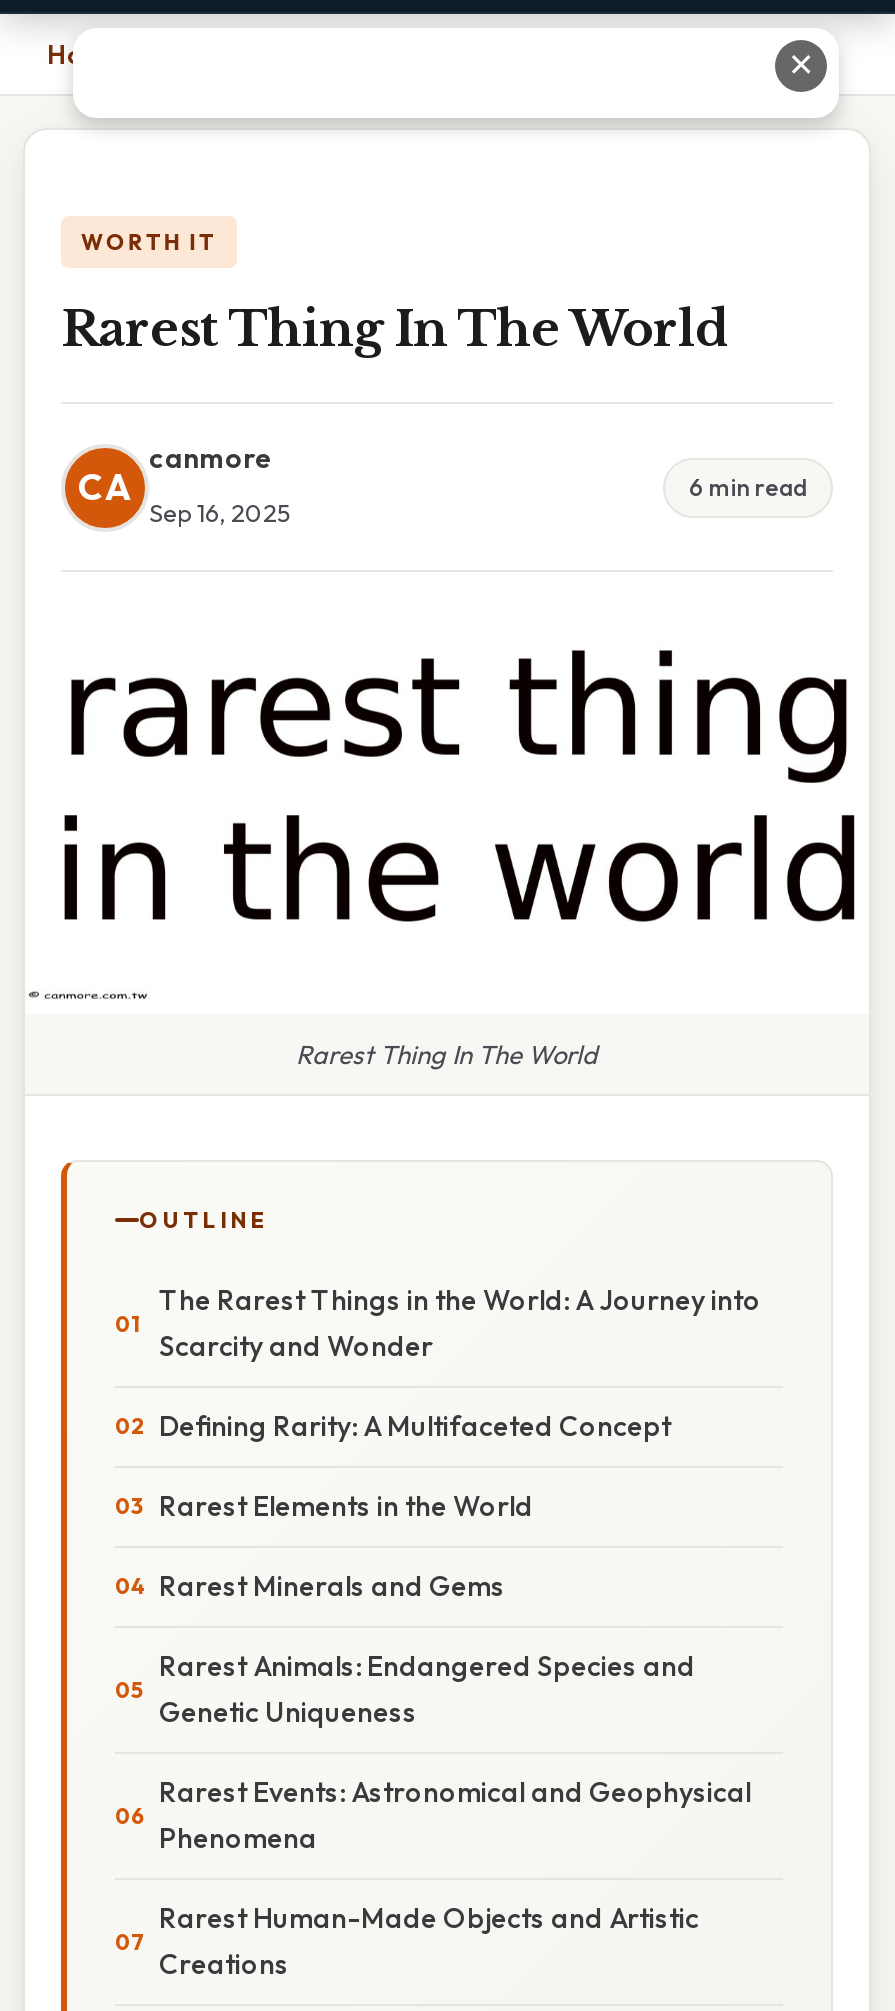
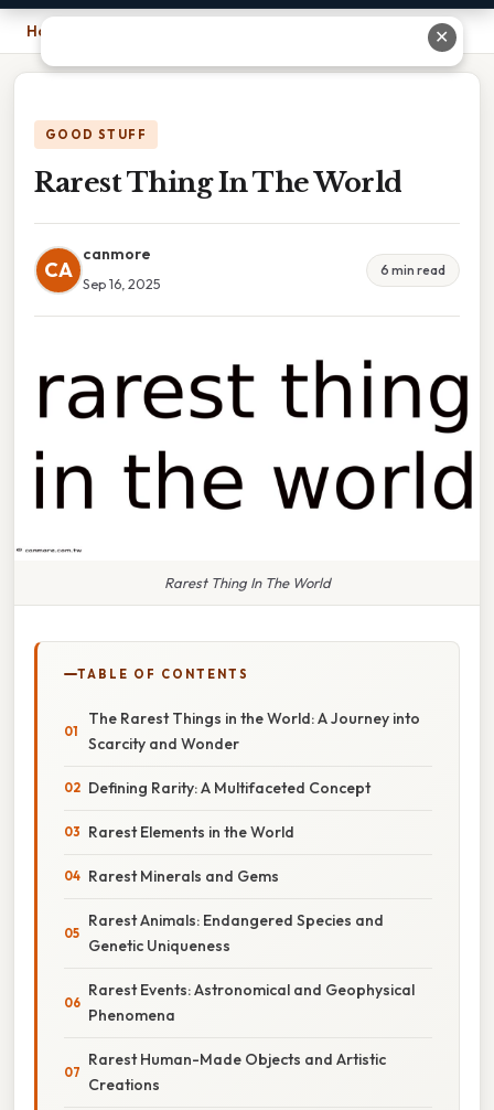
[81,228,217,256] WORTH IT -> [45,127,147,142] GOOD STUFF
[139,1206,269,1234] OUTLINE -> [77,666,249,682] TABLE OF CONTENTS

